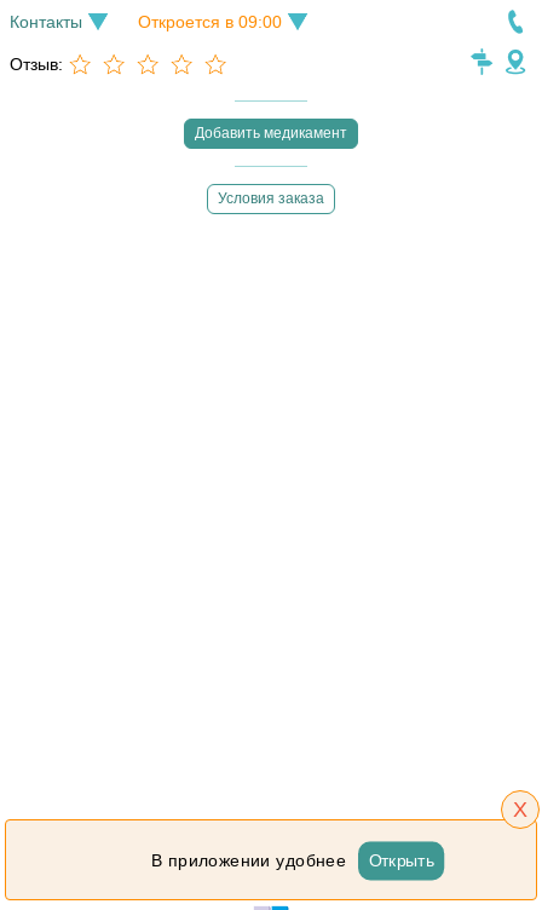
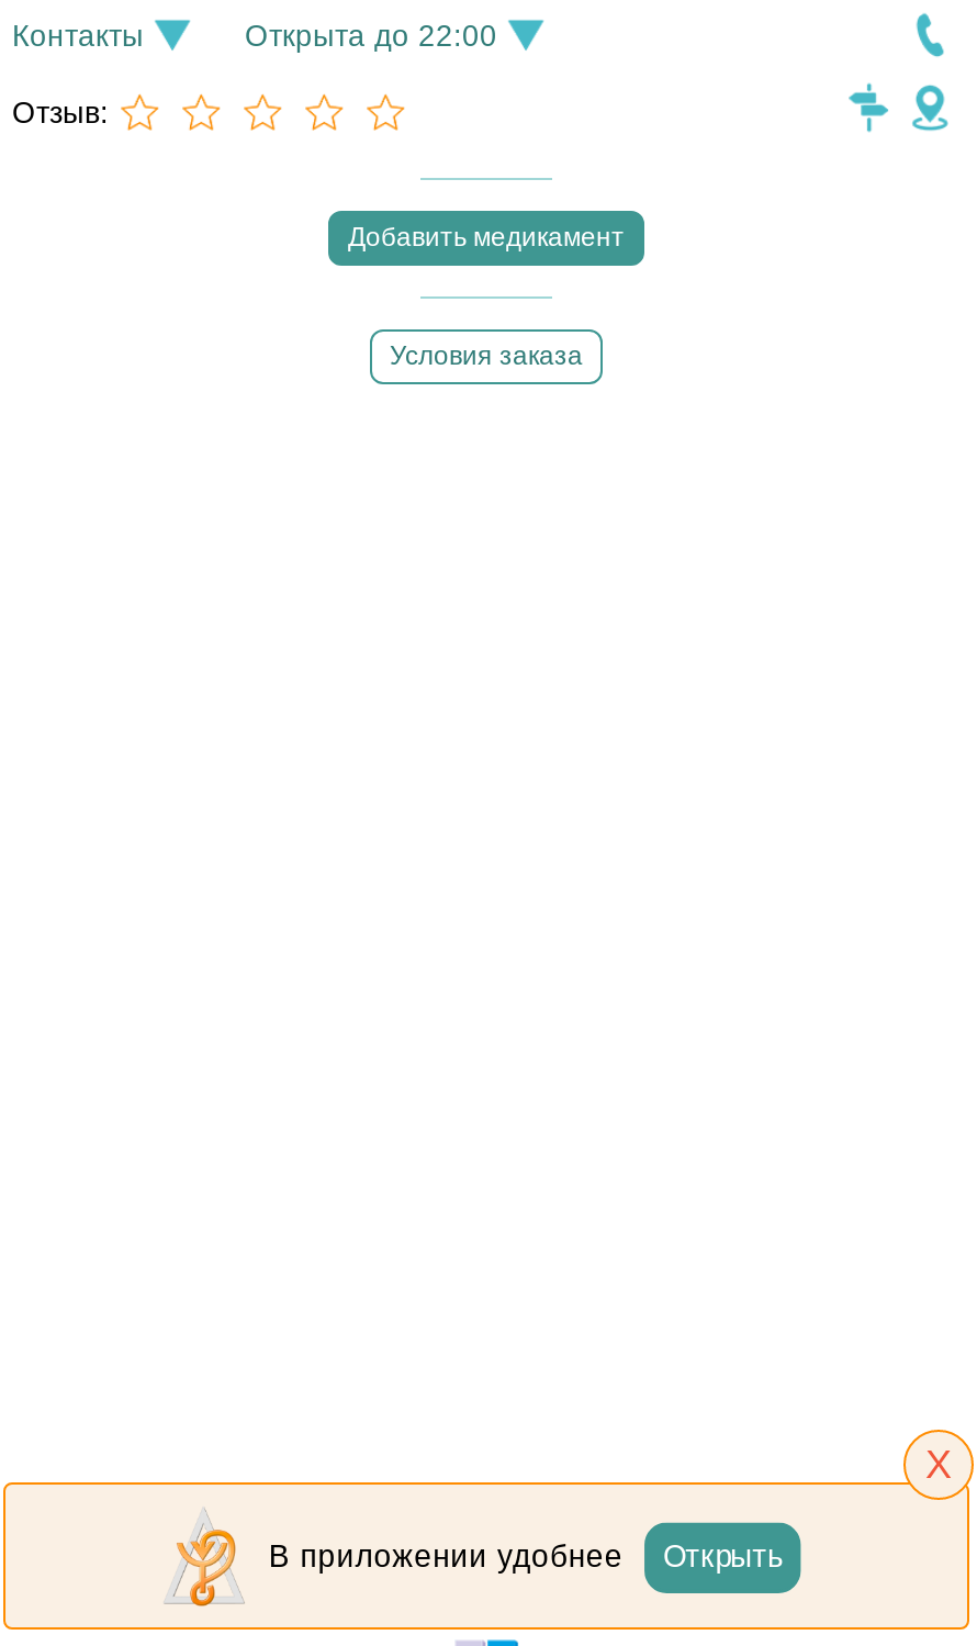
[138,13,282,31] Откроется в 09:00 -> [245,19,497,52] Открыта до 22:00
none -> [166,1509,245,1610] [image]

